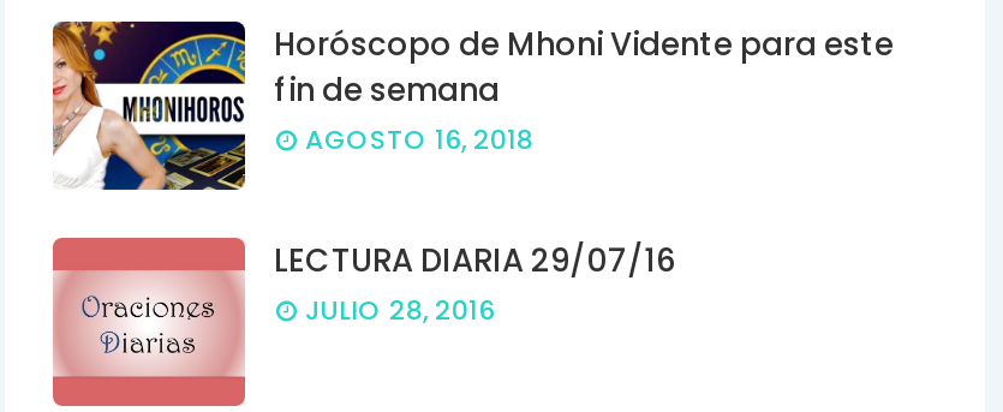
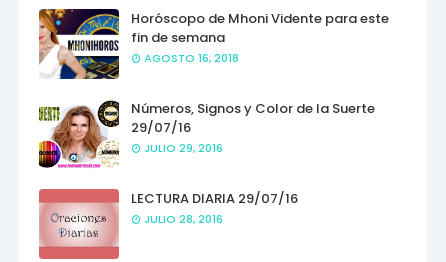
none -> [38,99,375,169] [image] | Números, Signos y Color de la Suerte | 29/07/16 | JULIO 29, 2016

